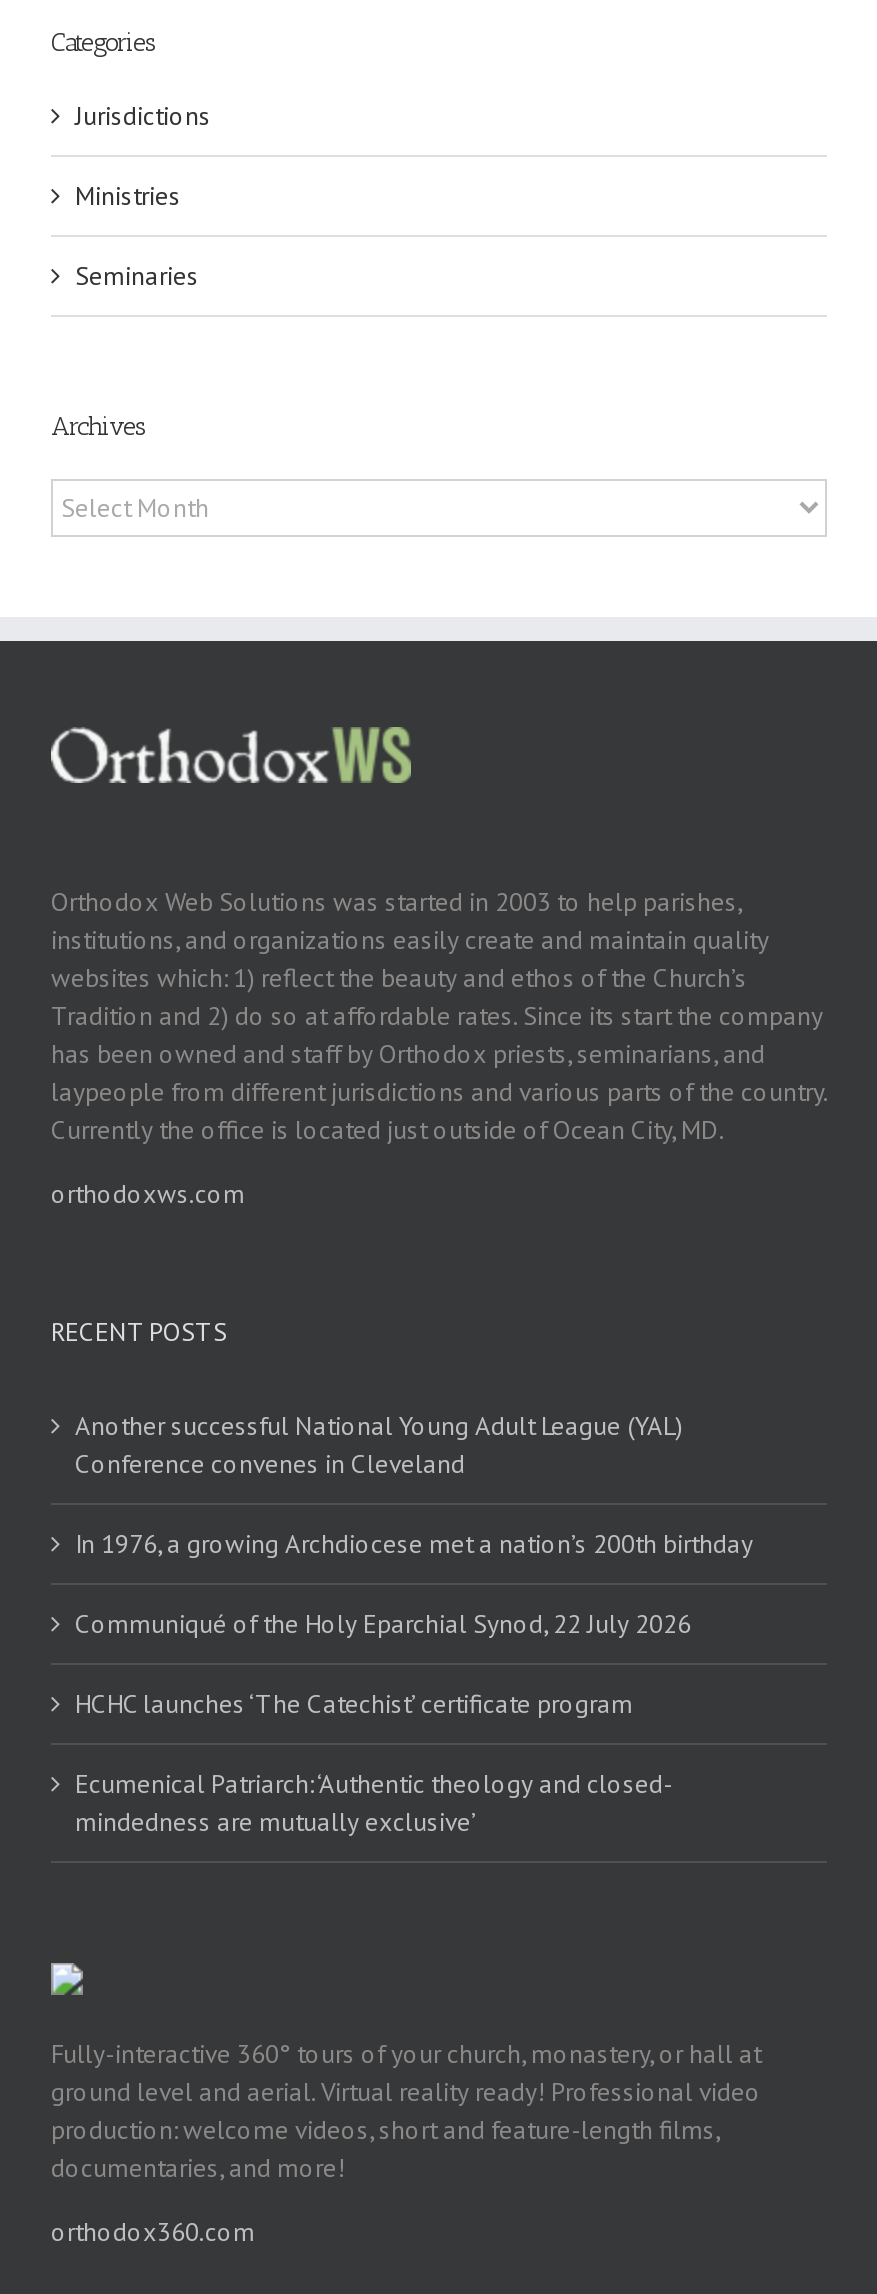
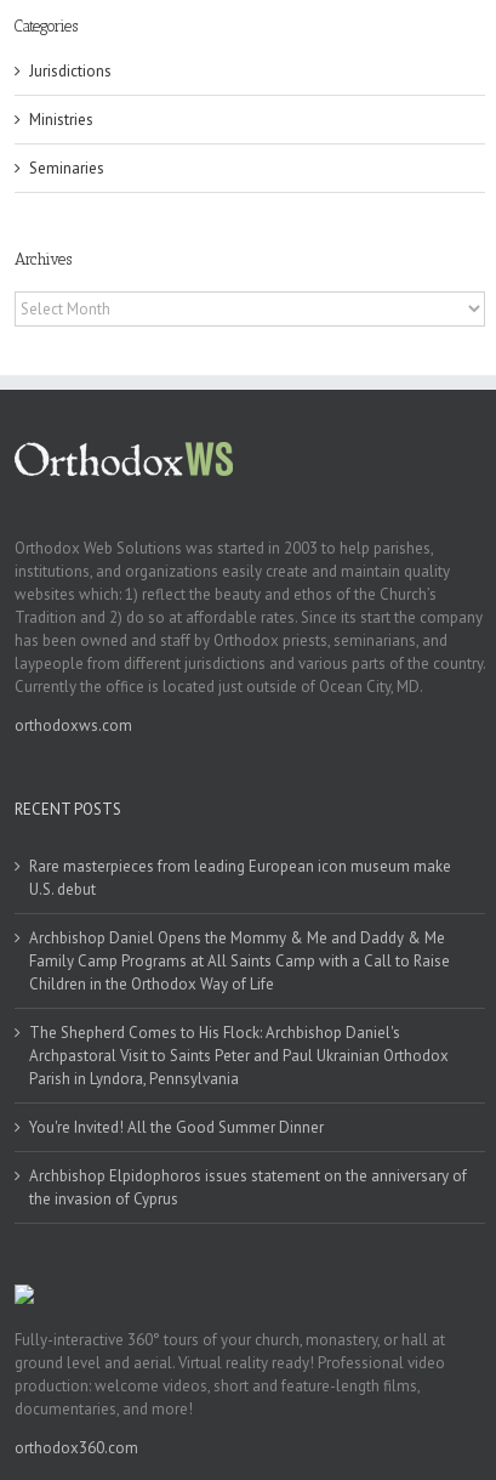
[75,1409,683,1481] Another successful National Young Adult League (YAL) | Conference convenes in Cleveland -> [29,856,451,899] Rare masterpieces from leading European icon museum make | U.S. debut
[75,1527,753,1561] In 1976, a growing Archdiocese met a nation’s 200th birthday -> [29,927,450,994] Archbishop Daniel Opens the Mommy & Me and Daddy & Me | Family Camp Programs at All Saints Camp with a Call to Raise | Children in the Orthodox Way of Life
[75,1607,691,1641] Communiqué of the Holy Eparchial Synod, 22 July 2026 -> [29,1022,449,1089] The Shepherd Comes to His Flock: Archbishop Daniel's | Archpastoral Visit to Saints Peter and Paul Ukrainian Orthodox | Parish in Lyndora, Pennsylvania
[75,1687,633,1721] HCHC launches ‘The Catechist’ certificate program -> [29,1117,324,1137] You're Invited! All the Good Summer Dinner
[75,1767,673,1839] Ecumenical Patriarch: ‘Authentic theology and closed- | mindedness are mutually exclusive’ -> [29,1165,467,1209] Archbishop Elpidophoros issues statement on the anniversary of | the invasion of Cyprus

